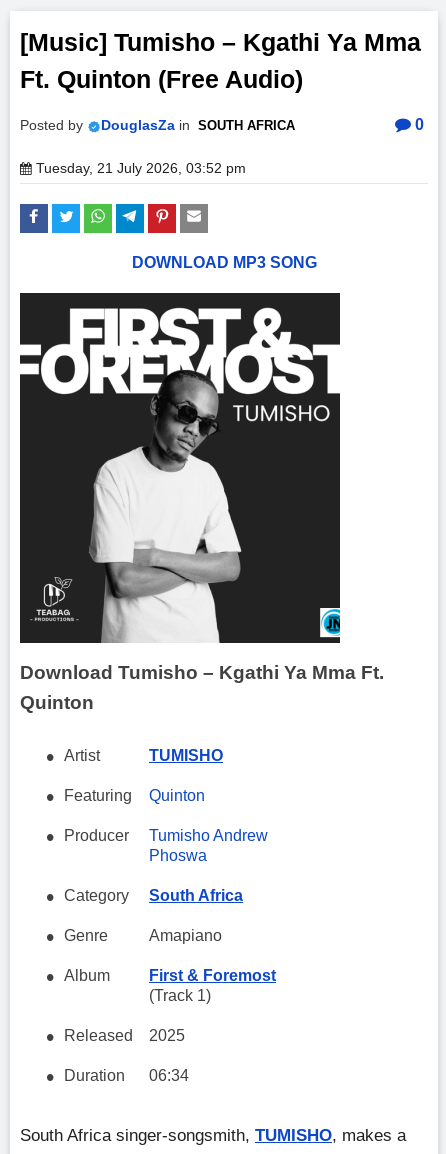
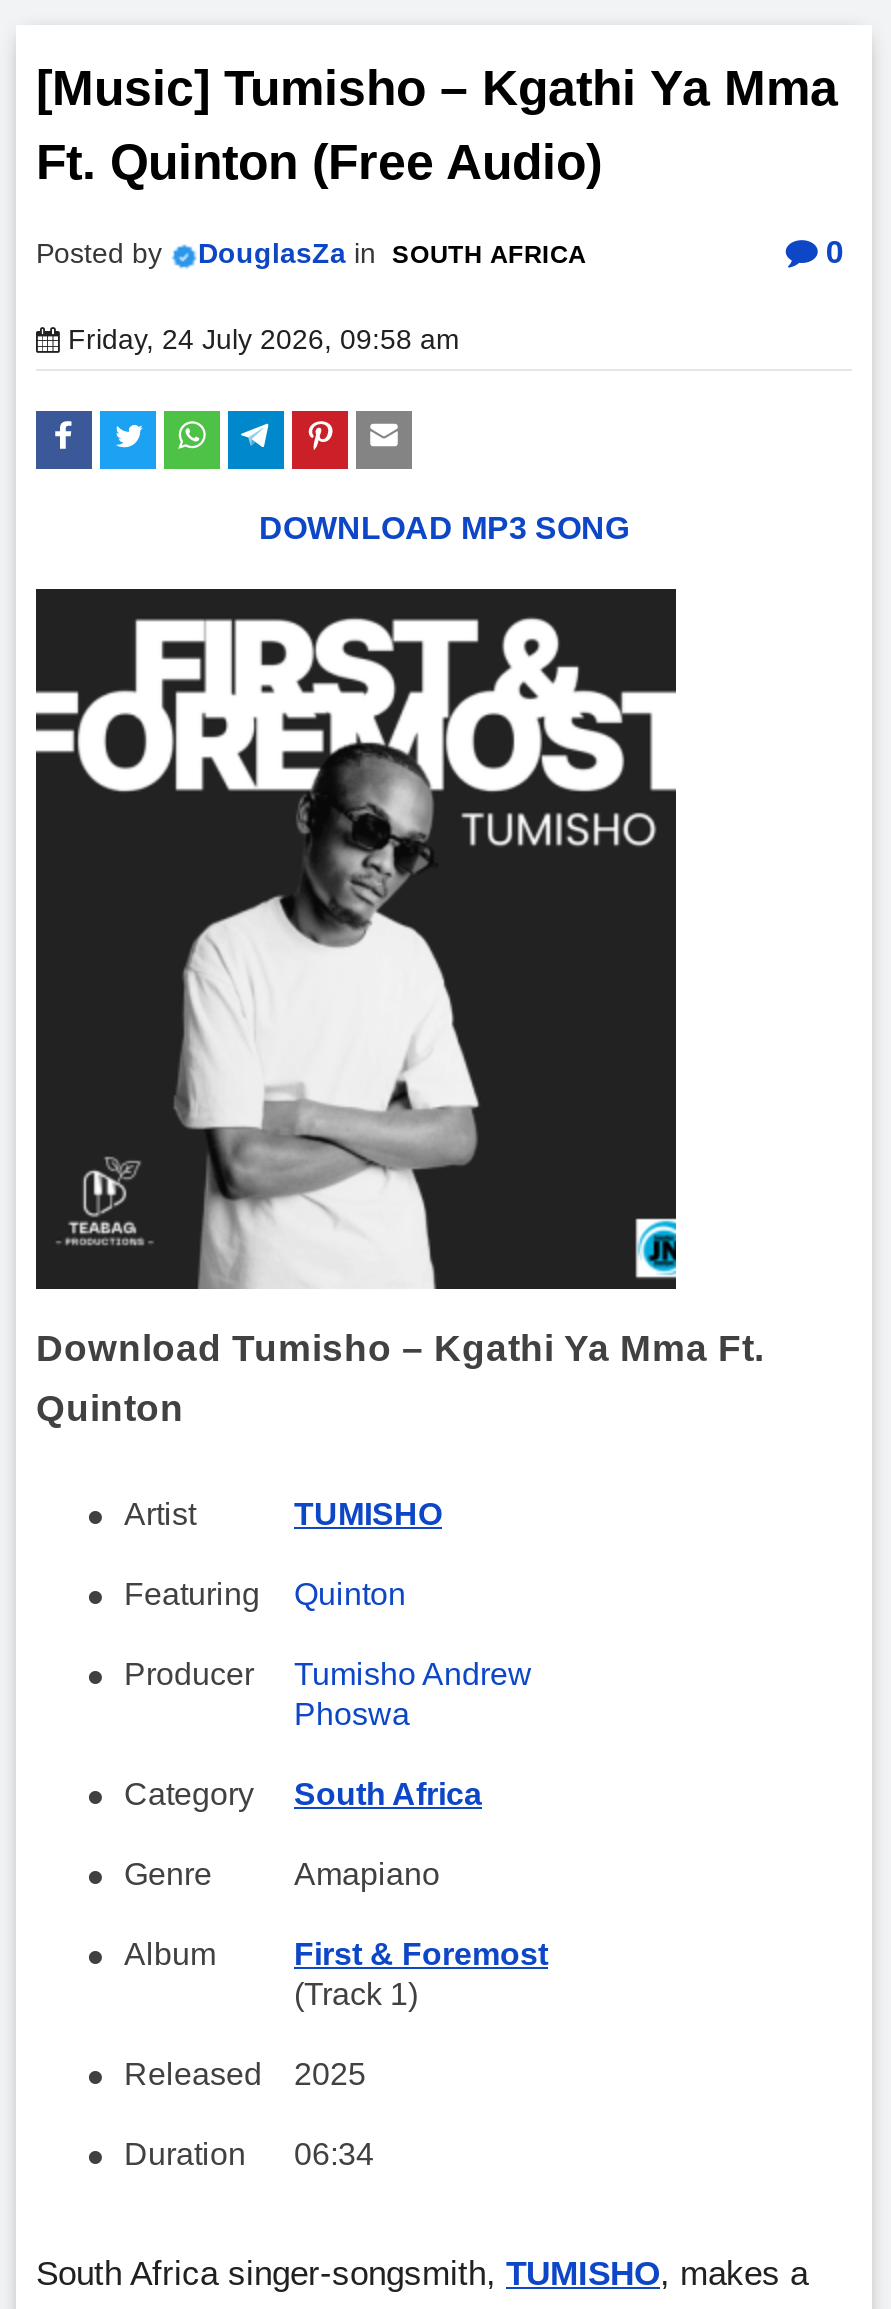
[36,160,246,176] Tuesday, 21 July 2026, 03:52 pm -> [68,323,460,355] Friday, 24 July 2026, 09:58 am

